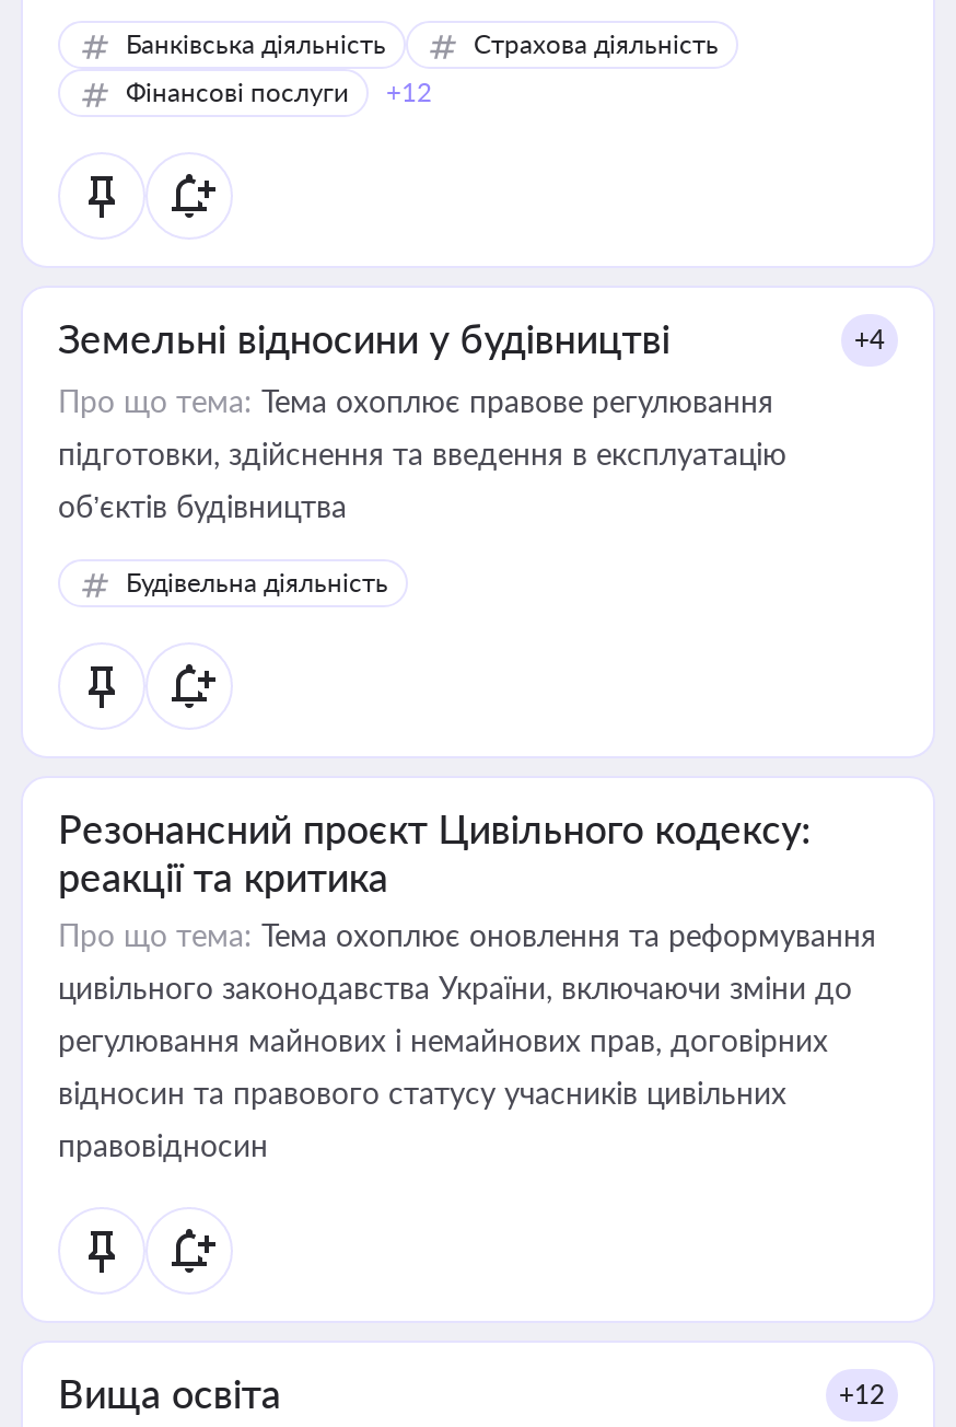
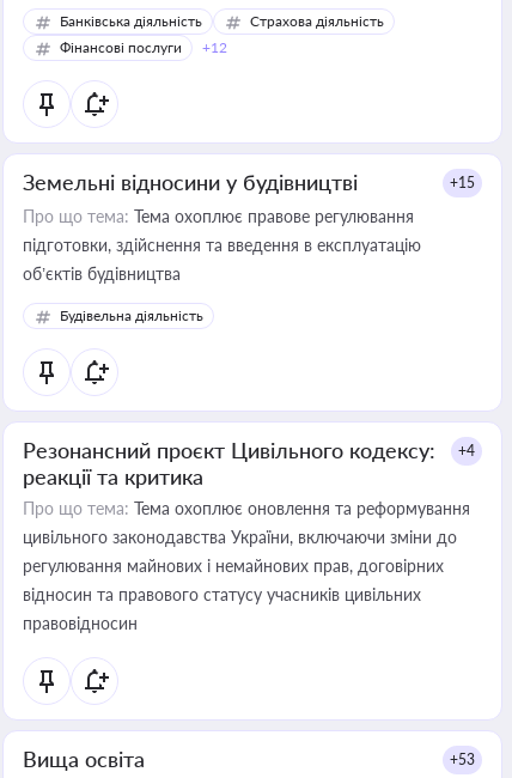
[854,323,885,356] +4 -> [450,174,475,192] +15
none -> [458,442,475,460] +4
[839,1378,885,1411] +12 -> [450,750,475,768] +53

